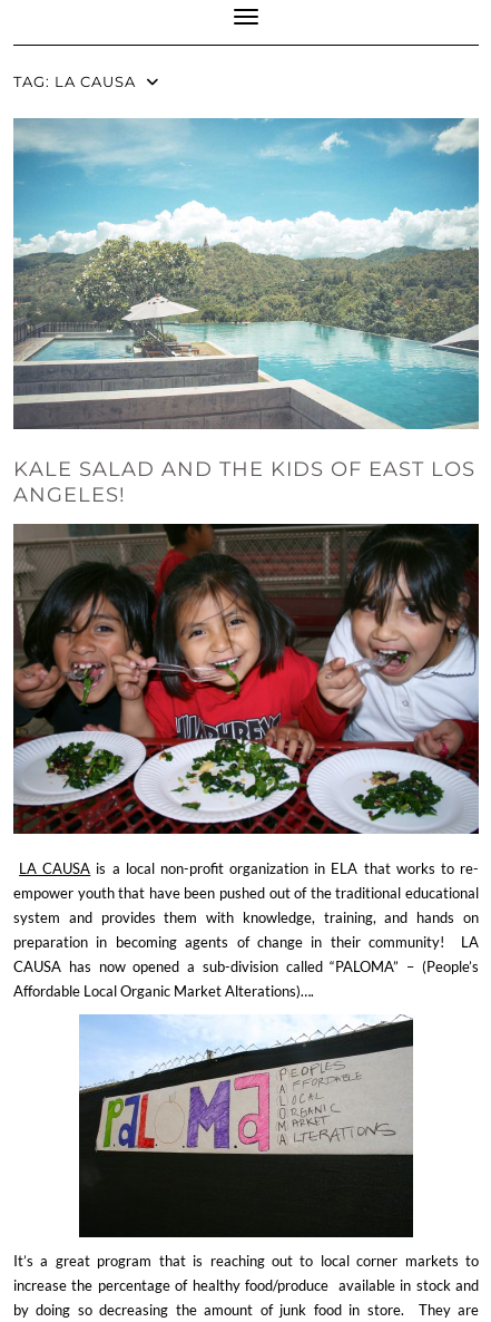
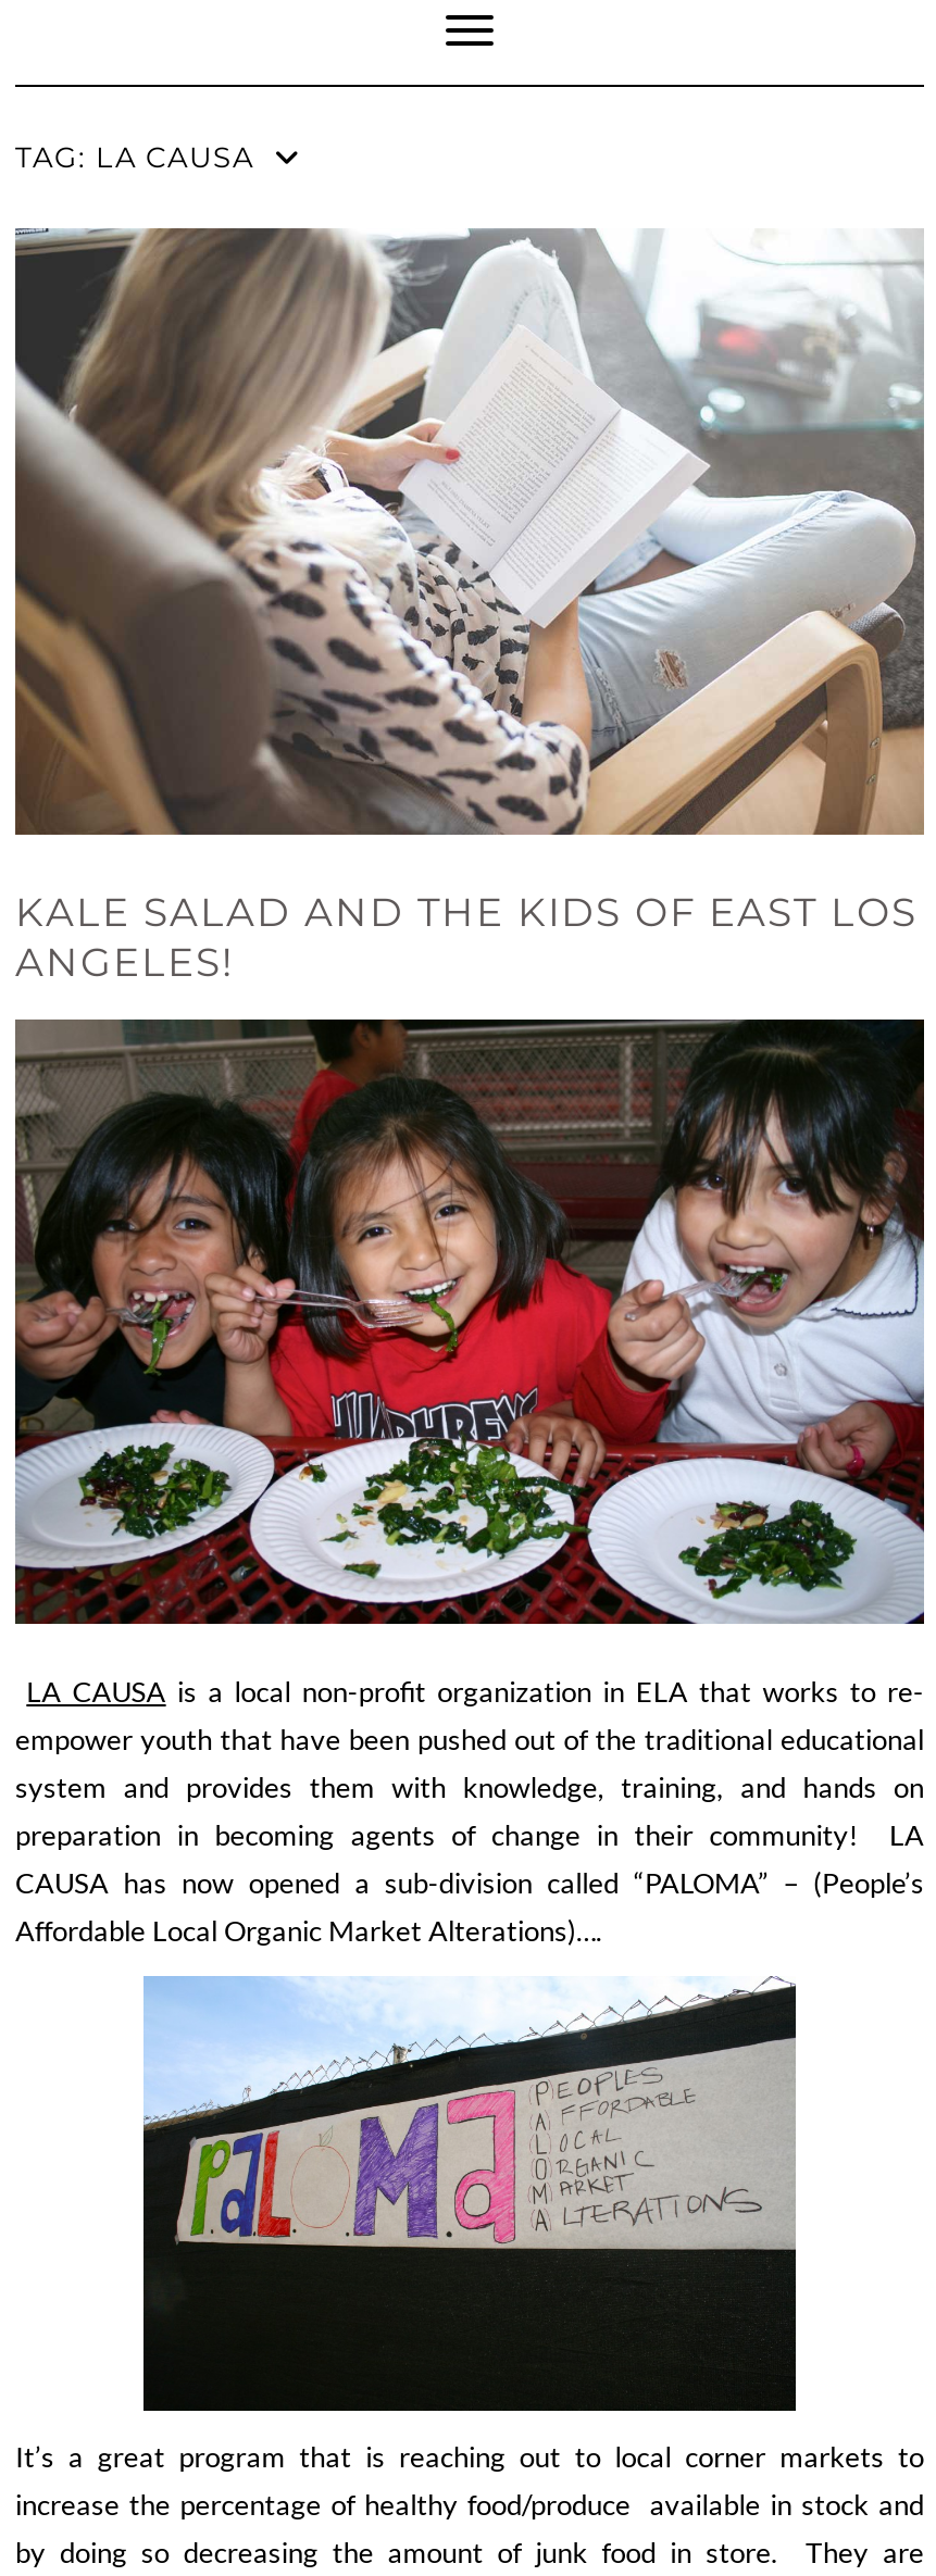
[12,117,480,430] [image] -> [13,226,926,837] [image]

